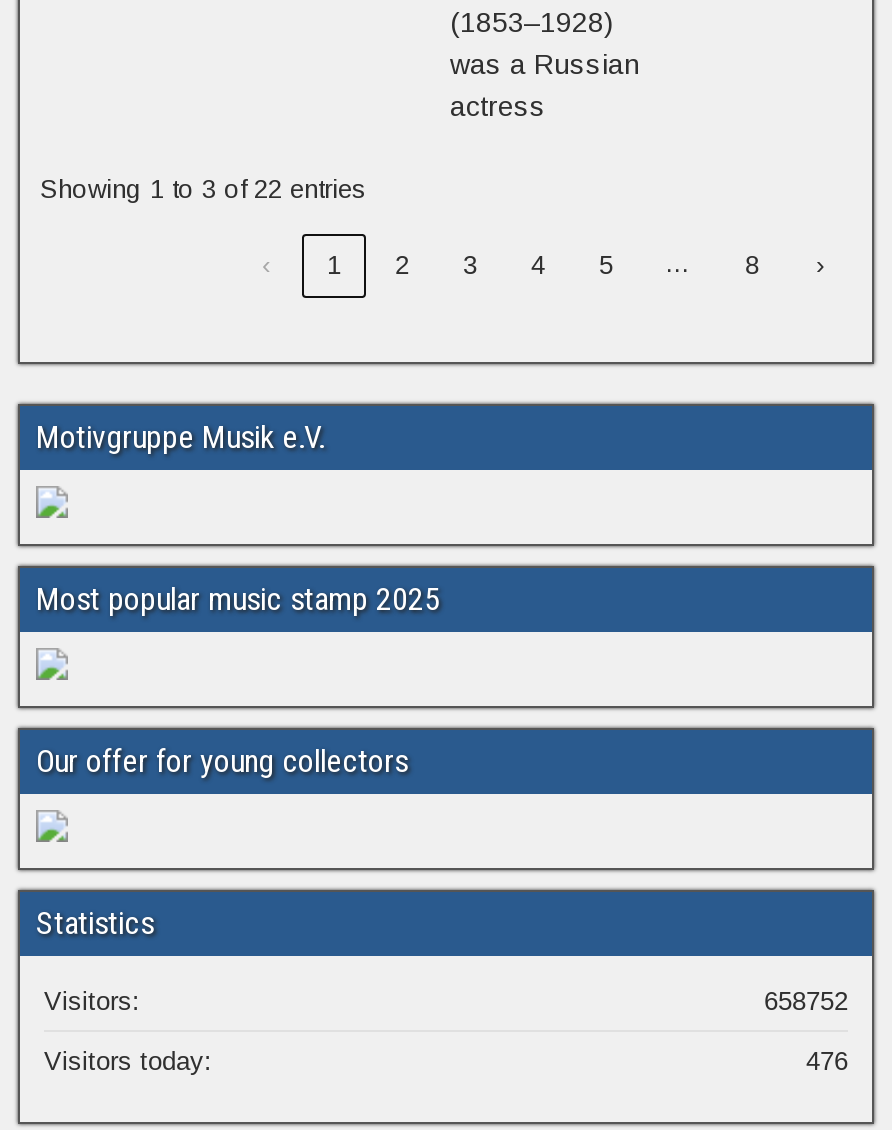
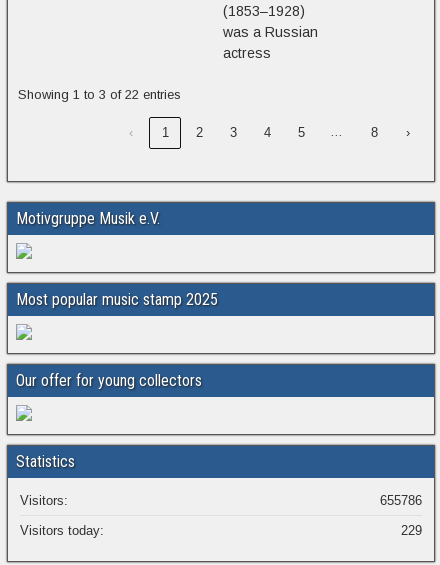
[764,986,848,1016] 658752 -> [380,493,422,508] 655786
[806,1046,848,1076] 476 -> [401,523,422,538] 229

